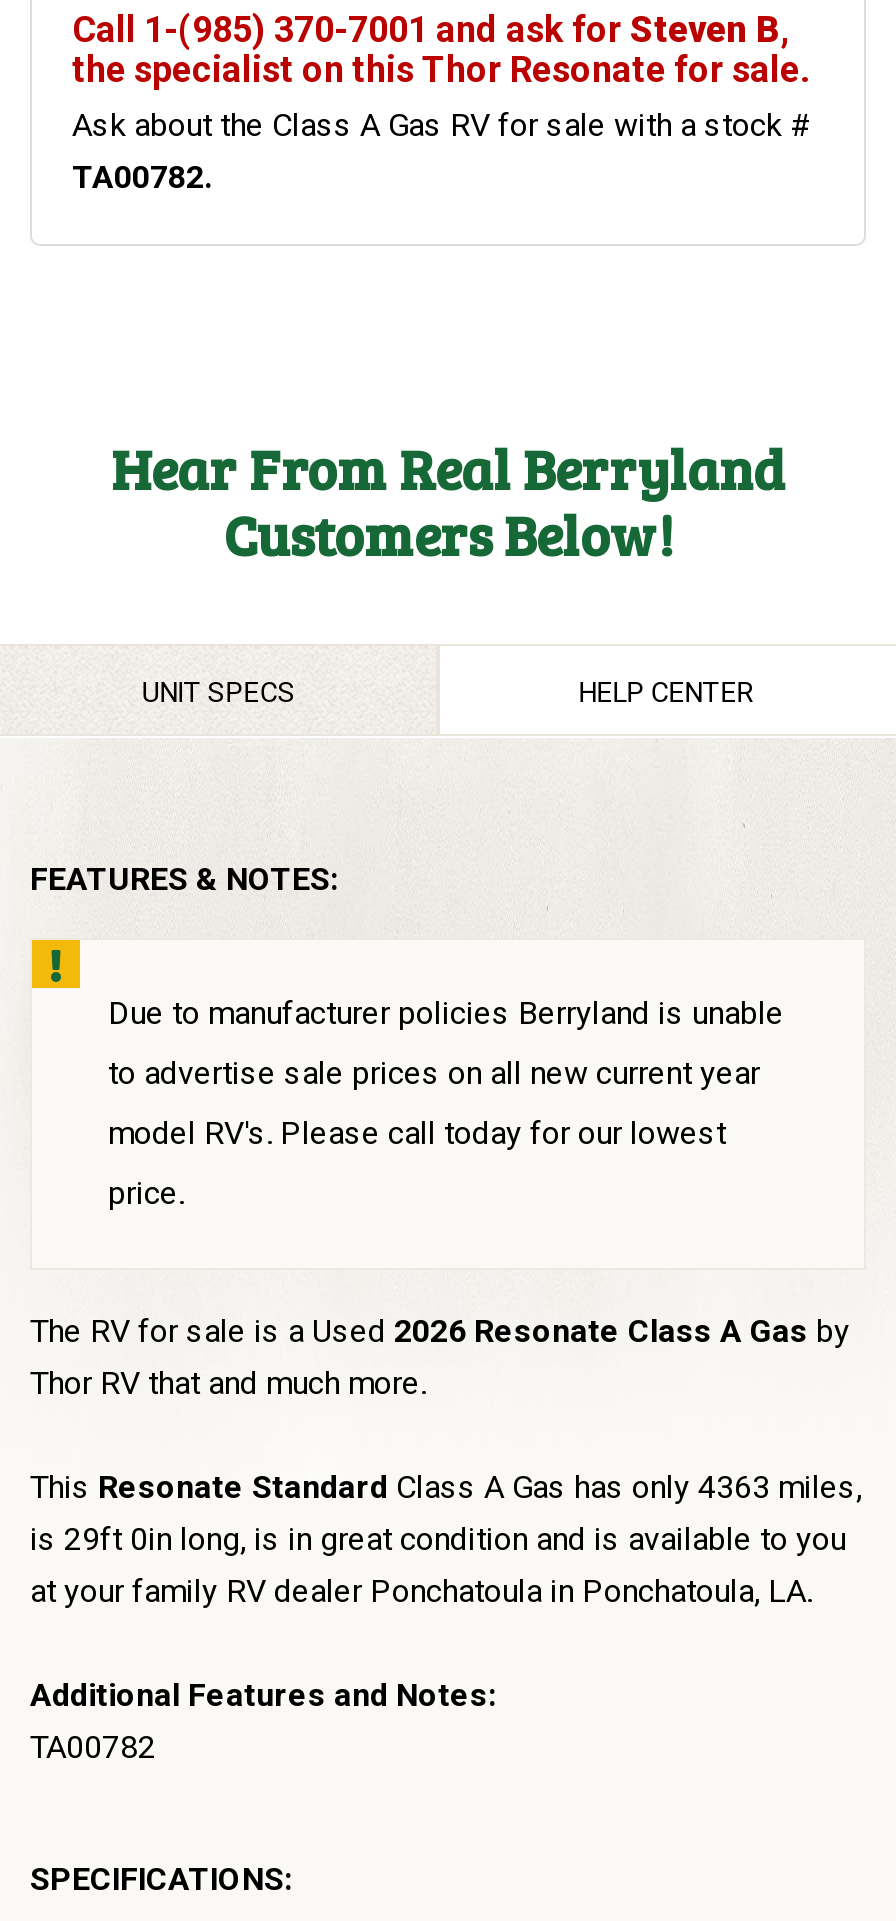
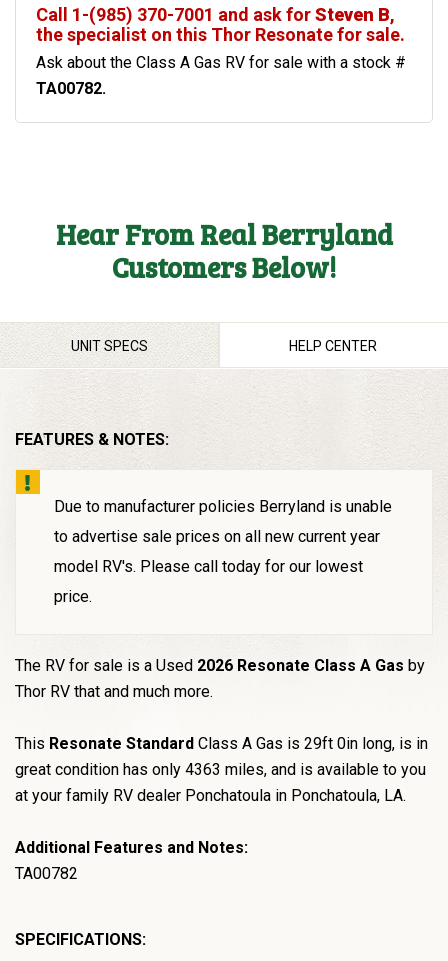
[30,1467,862,1557] This Resonate Standard Class A Gas has only 4363 miles, | is 29ft 0in long, is in great condition and is available to you -> [15,733,428,778] This Resonate Standard Class A Gas is 29ft 0in long, is in | great condition has only 4363 miles, and is available to you

